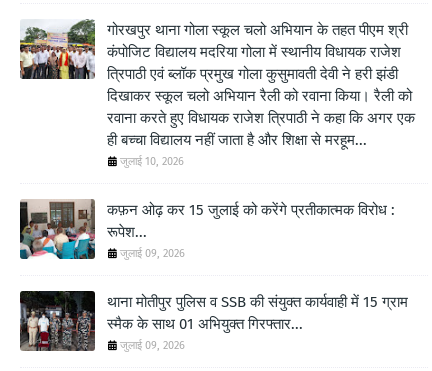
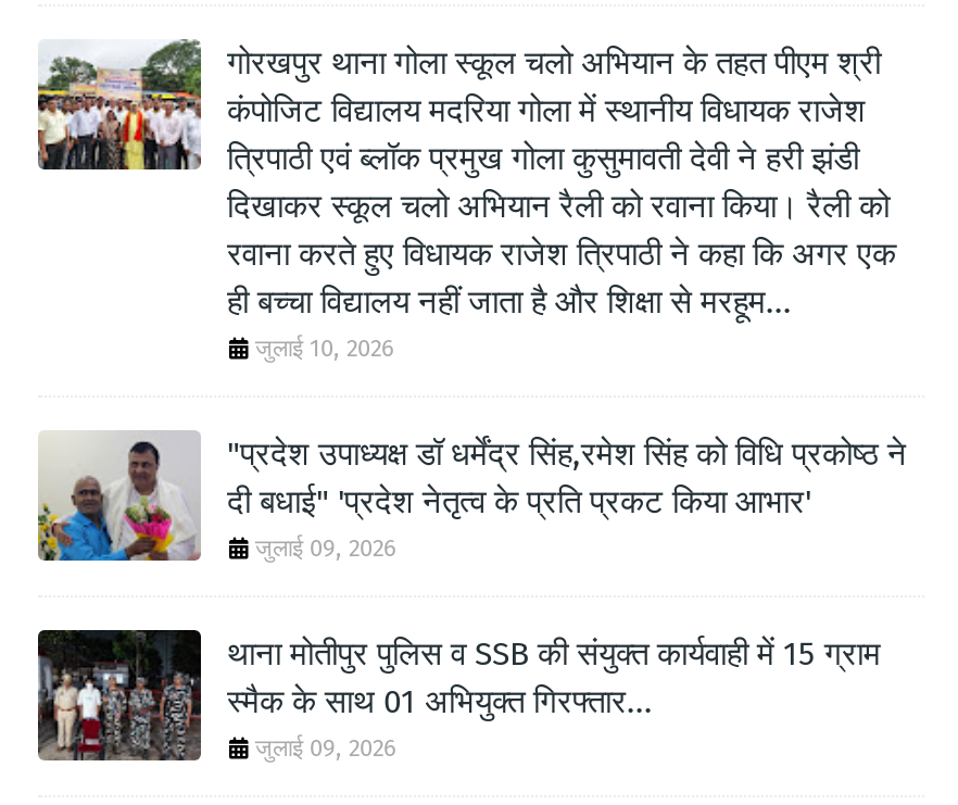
[19,199,395,260] [image] | कफ़न ओढ़ कर 15 जुलाई को करेंगे प्रतीकात्मक विरोध : | रूपेश... -> [36,432,907,563] [image] | "प्रदेश उपाध्यक्ष डॉ धर्मेंद्र सिंह,रमेश सिंह को विधि प्रकोष्ठ ने | दी बधाई" 'प्रदेश नेतृत्व के प्रति प्रकट किया आभार'

